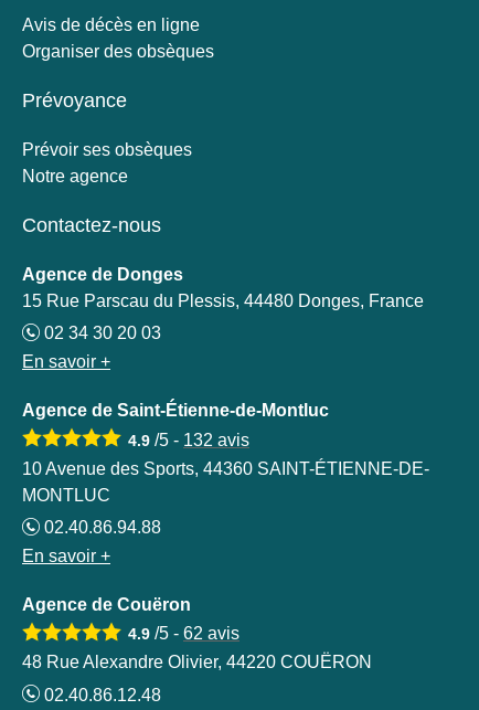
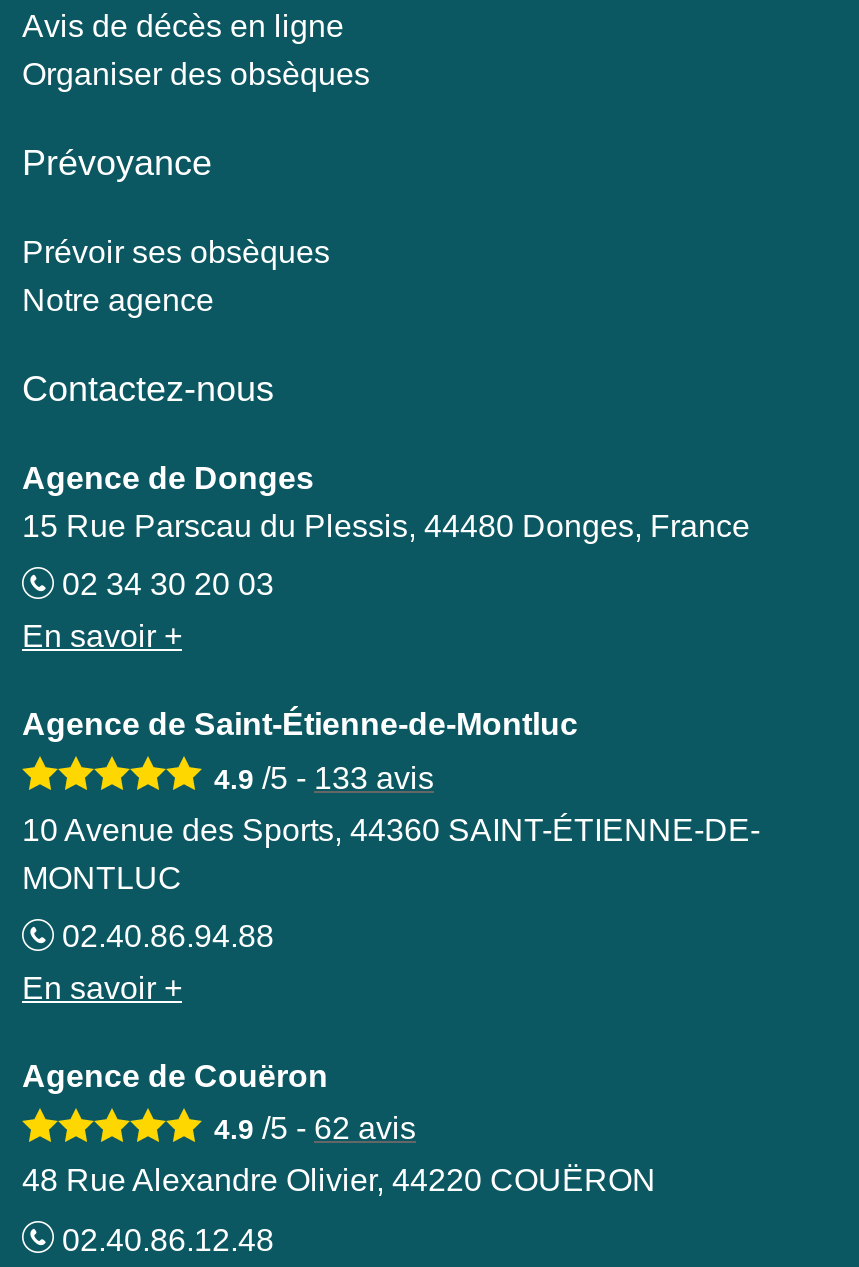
[128,430,249,449] 4.9 /5 - 132 avis -> [214,760,434,794] 4.9 /5 - 133 avis

